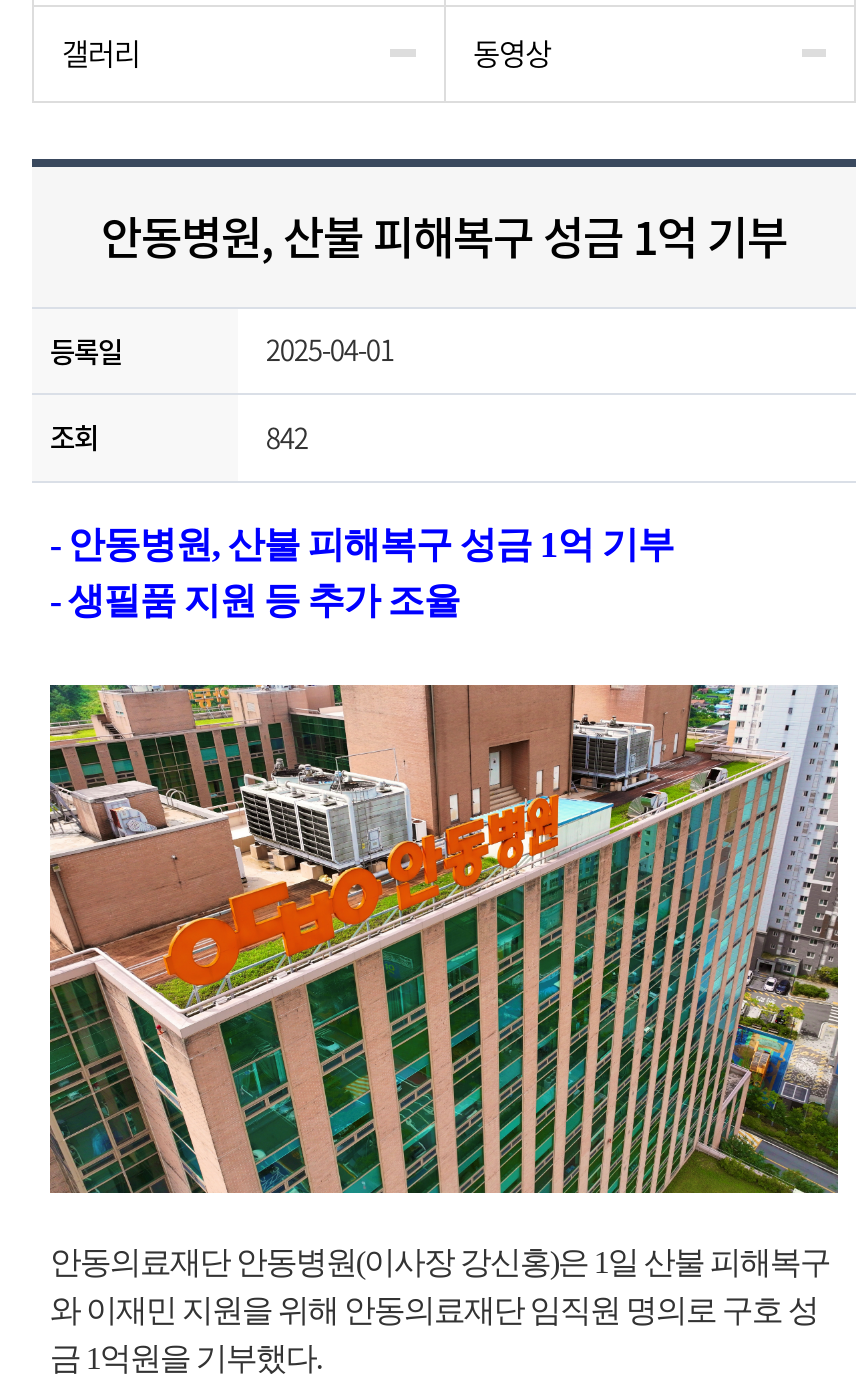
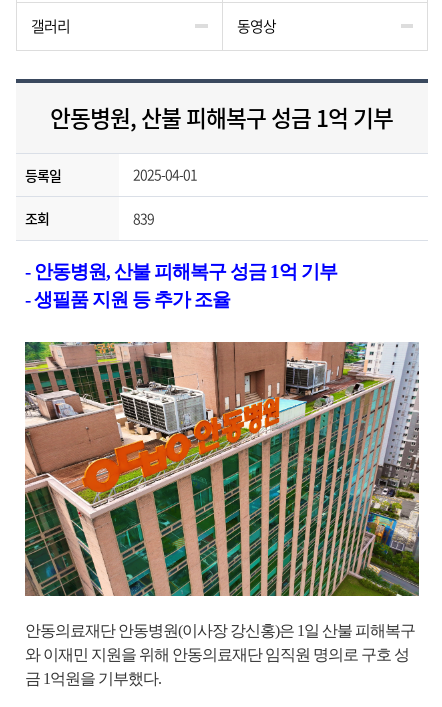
[266,417,308,457] 842 -> [133,208,154,228] 839

